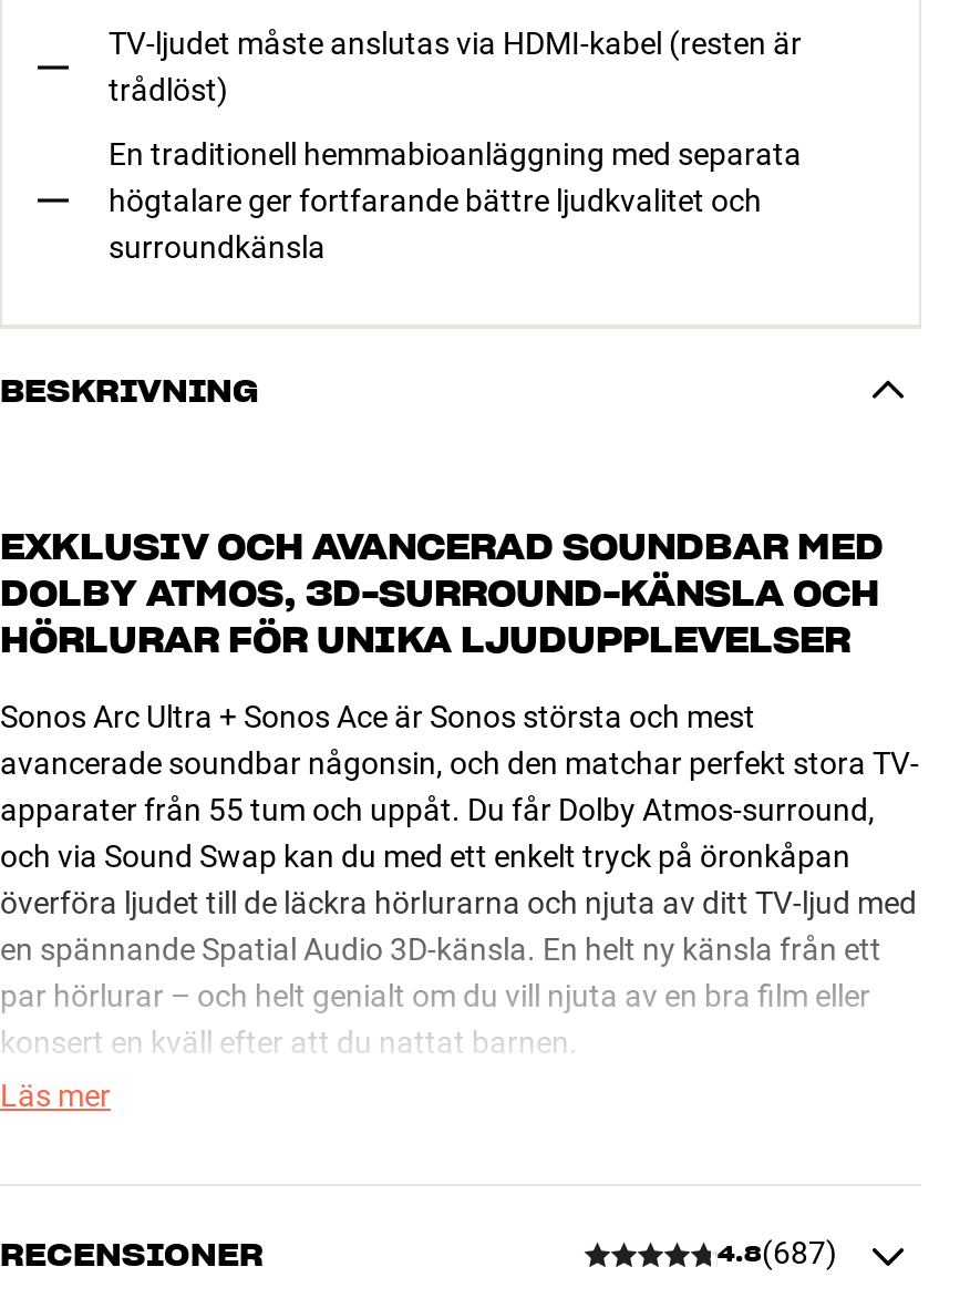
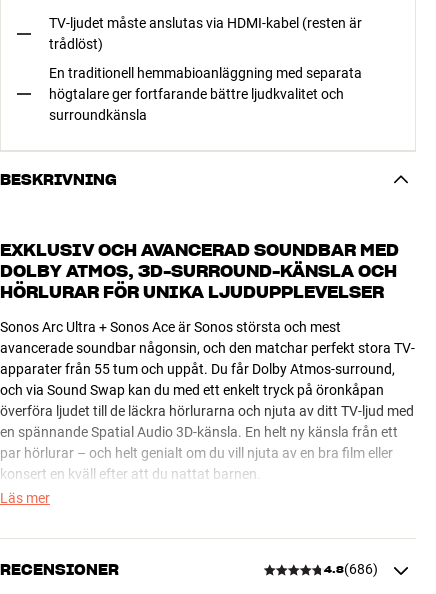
[718,1235,837,1271] 4.8(687) -> [324,561,378,577] 4.8(686)

